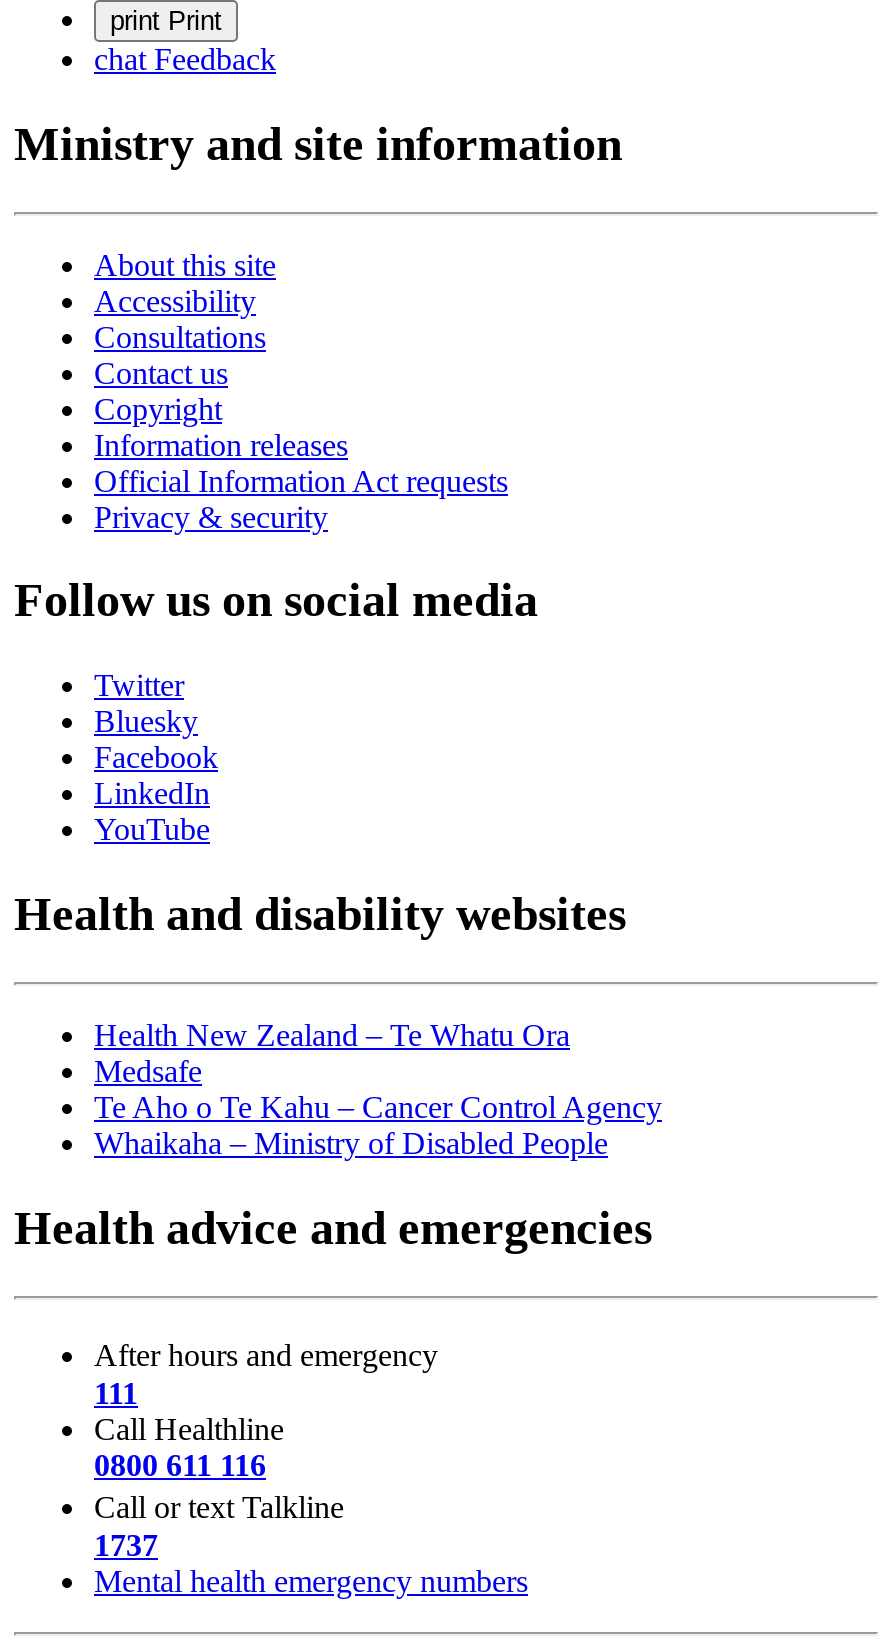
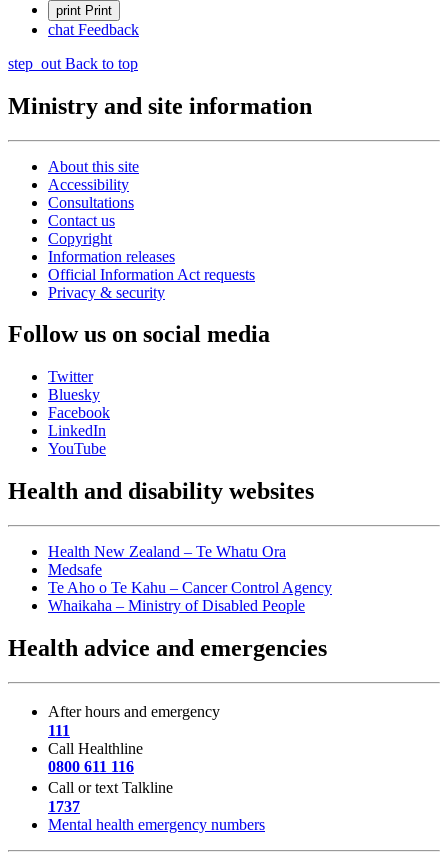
none -> [8,55,138,72] step_out Back to top

